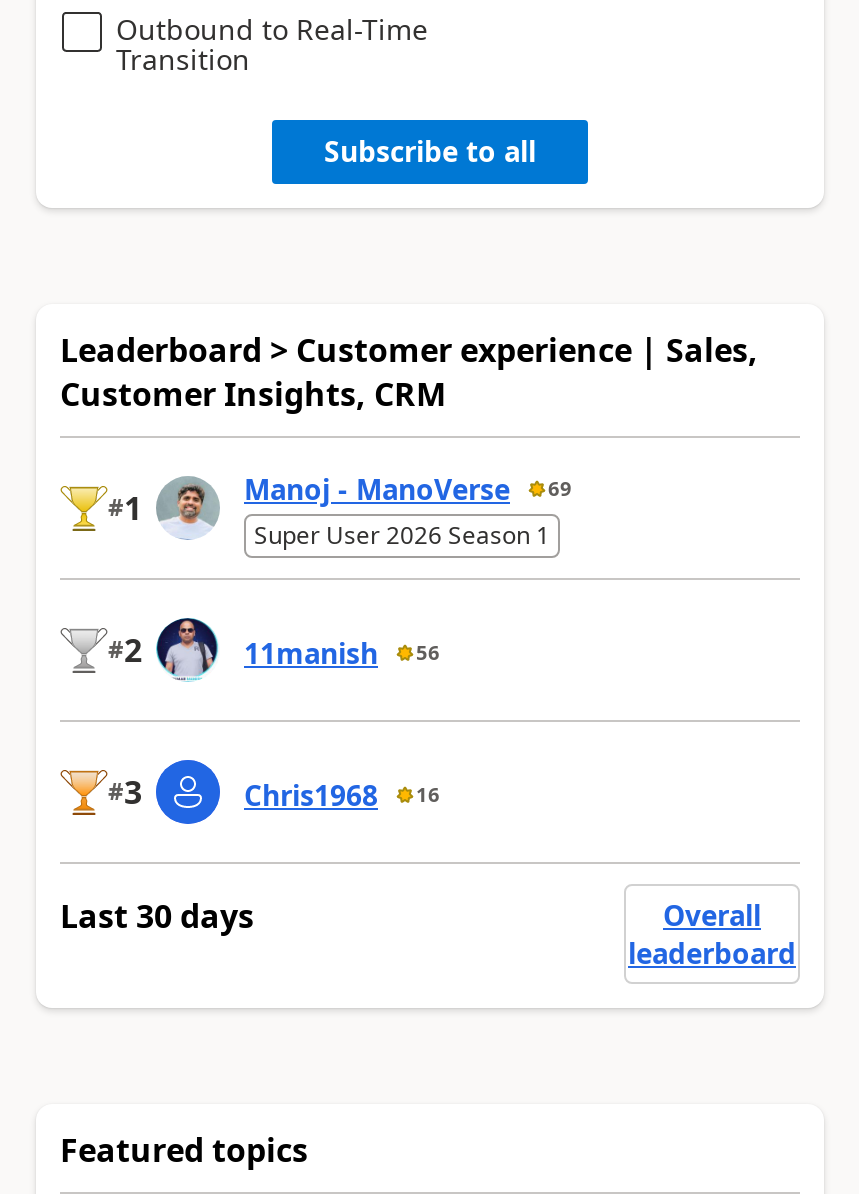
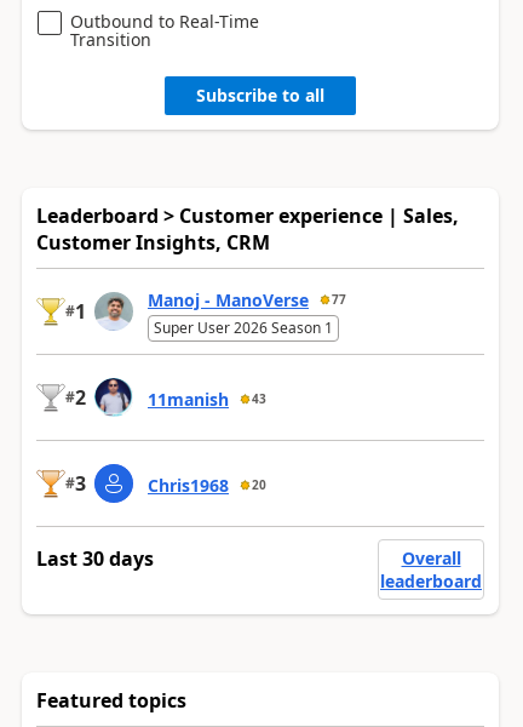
[244,469,572,507] Manoj - ManoVerse 69 -> [148,288,346,311] Manoj - ManoVerse 77
[244,633,440,671] 11manish 56 -> [148,387,266,410] 11manish 43
[244,775,440,813] Chris1968 16 -> [148,473,266,496] Chris1968 20

